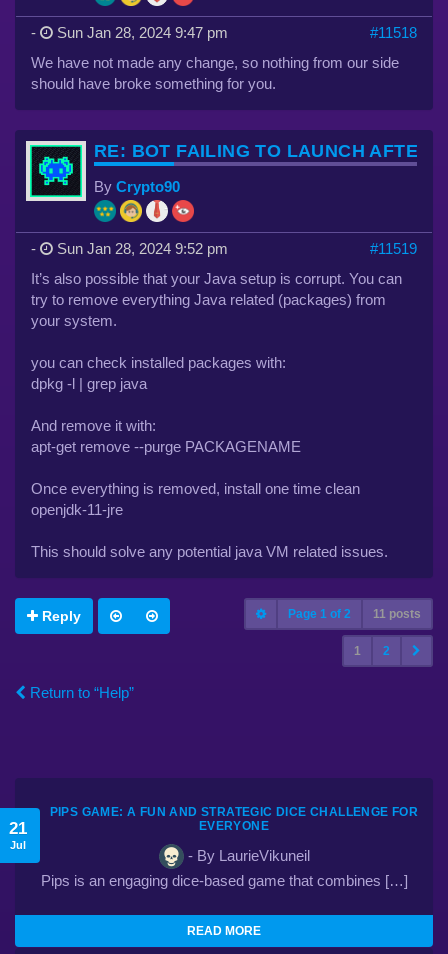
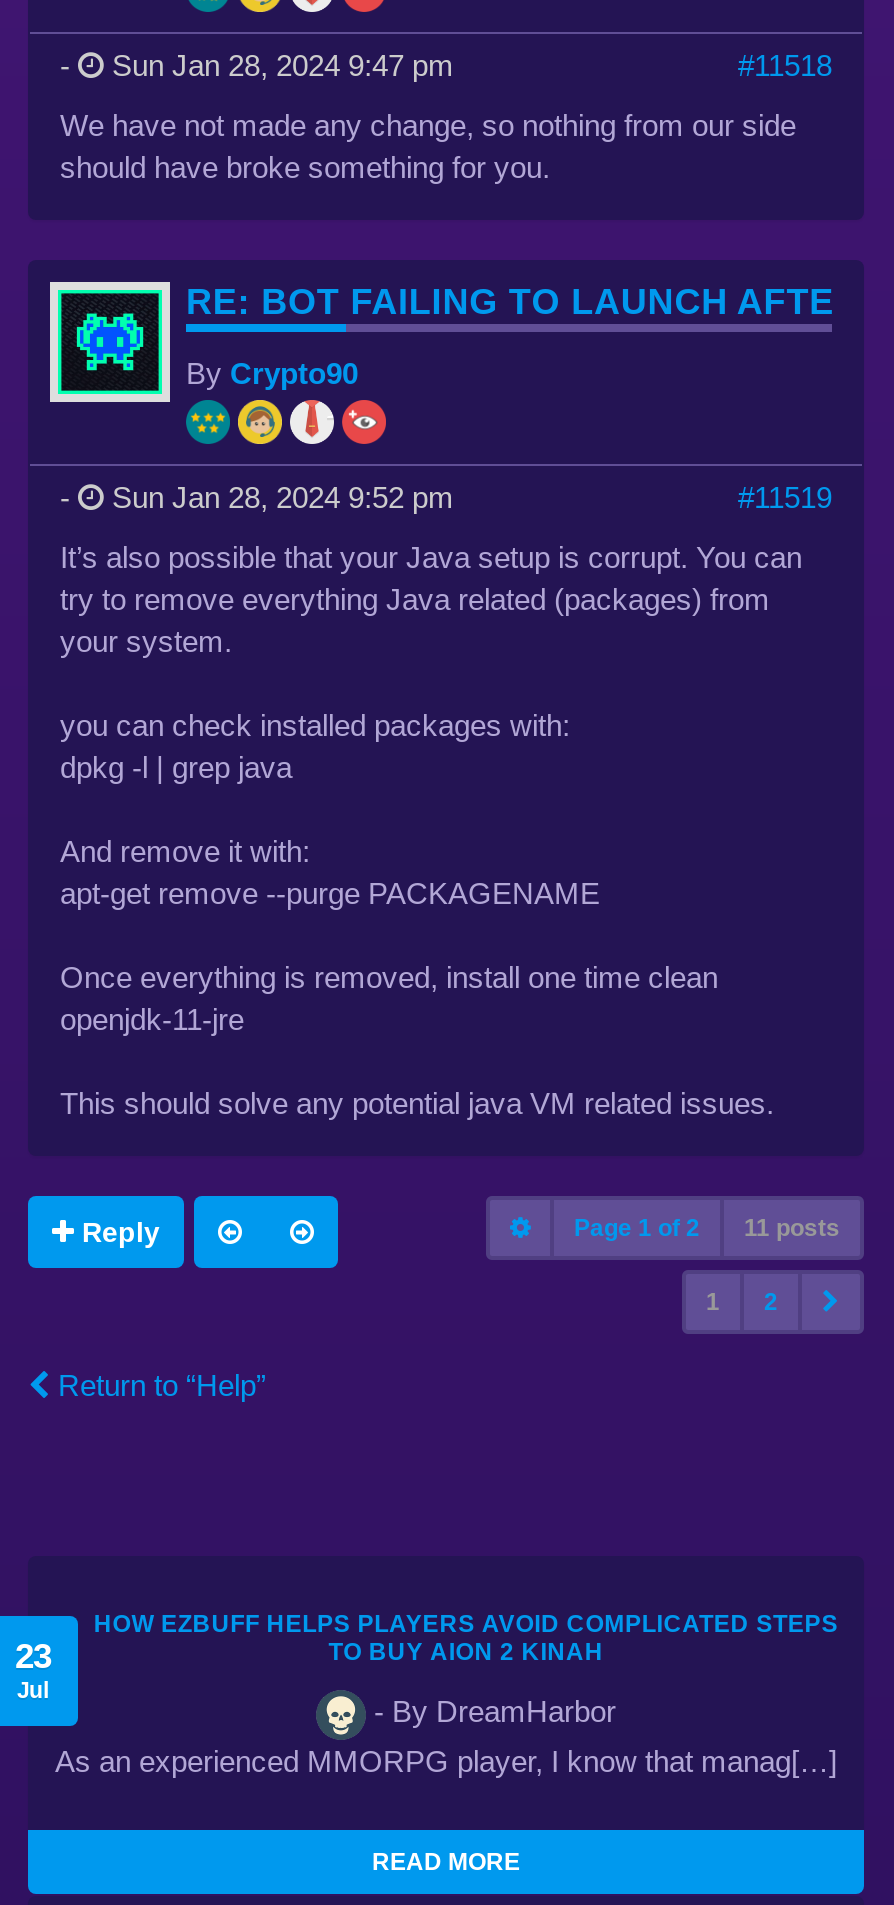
[50,805,418,833] PIPS GAME: A FUN AND STRATEGIC DICE CHALLENGE FOR | EVERYONE -> [94,1610,838,1666] HOW EZBUFF HELPS PLAYERS AVOID COMPLICATED STEPS | TO BUY AION 2 KINAH
[8,818,26,838] 21 -> [15,1636,51,1676] 23
[183,847,309,864] - By LaurieVikuneil -> [366,1694,616,1728] - By DreamHarbor
[40,872,407,889] Pips is an engaging dice-based game that combines […] -> [55,1744,837,1778] As an experienced MMORPG player, I know that manag[…]

